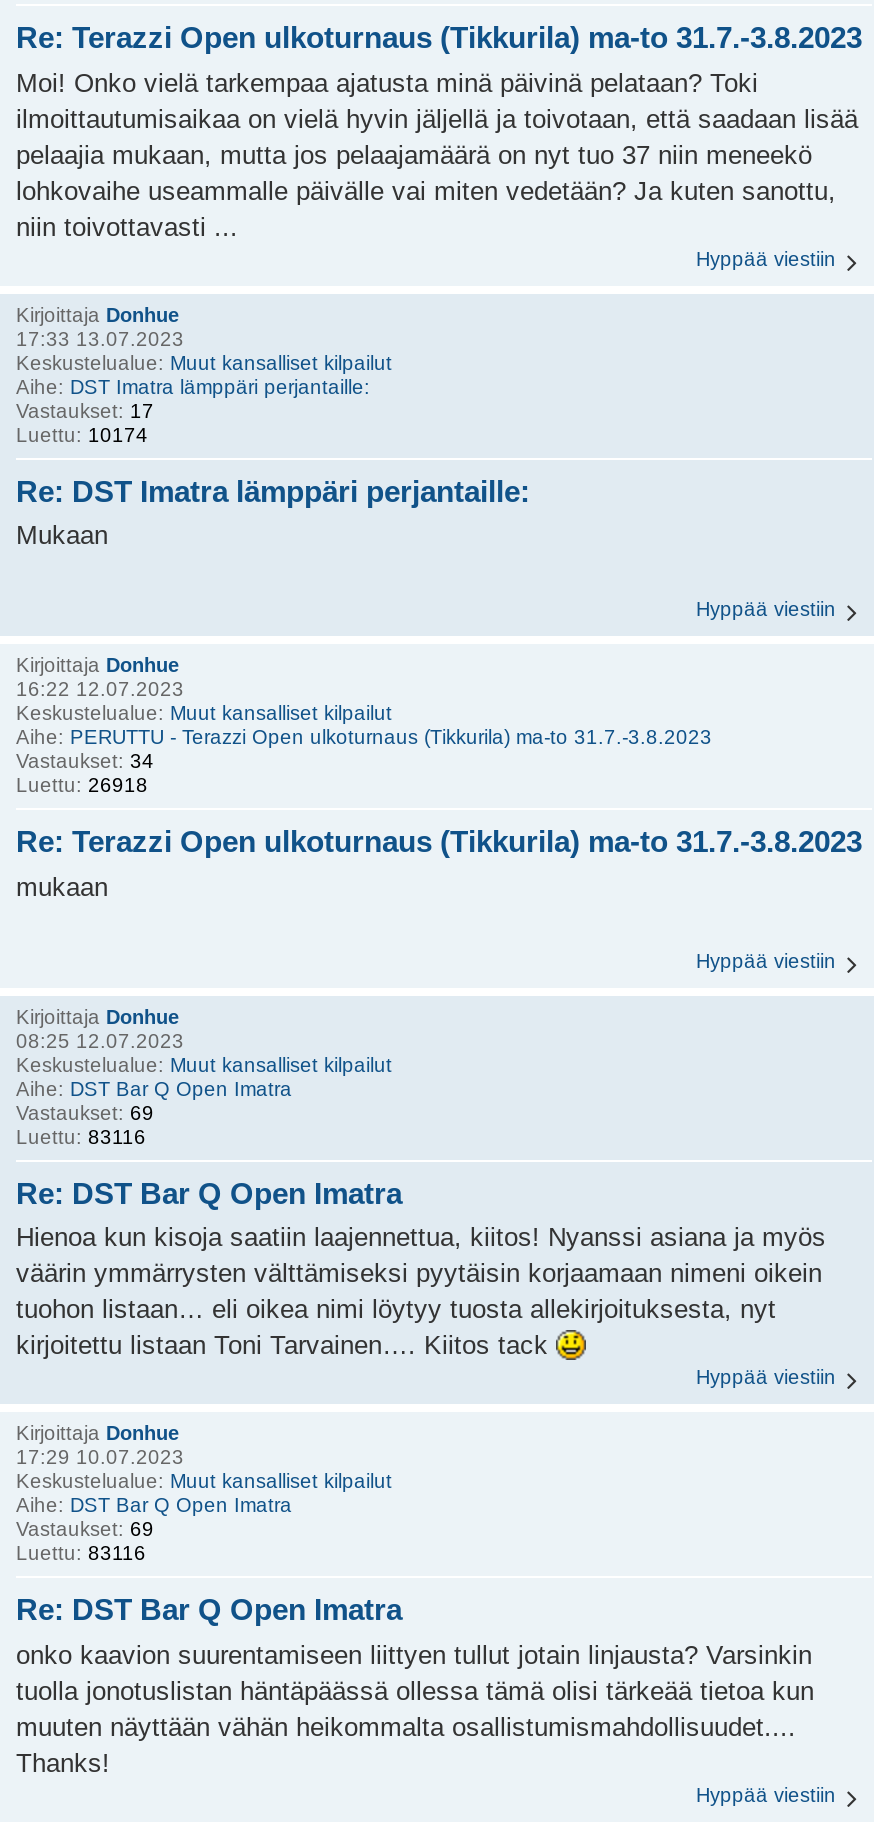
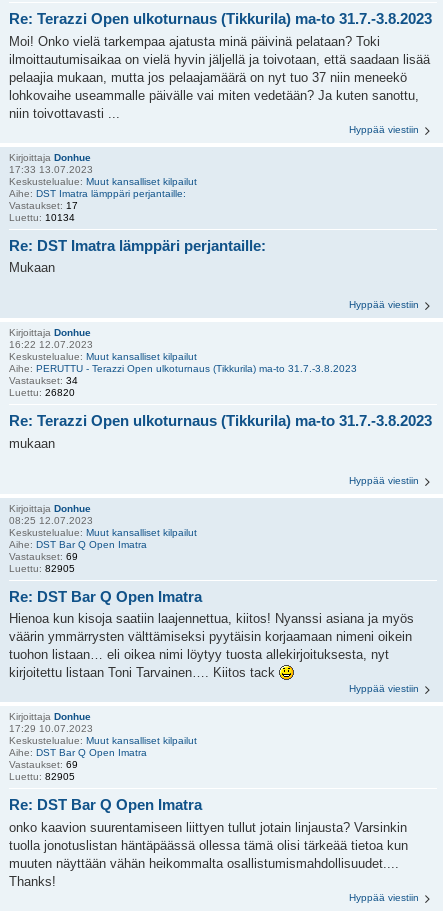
[16,423,148,445] Luettu: 10174 -> [9,211,75,222] Luettu: 10134
[16,774,148,796] Luettu: 26918 -> [9,387,75,398] Luettu: 26820
[16,1125,146,1147] Luettu: 83116 -> [9,562,75,573] Luettu: 82905
[16,1542,146,1564] Luettu: 83116 -> [9,771,75,782] Luettu: 82905

